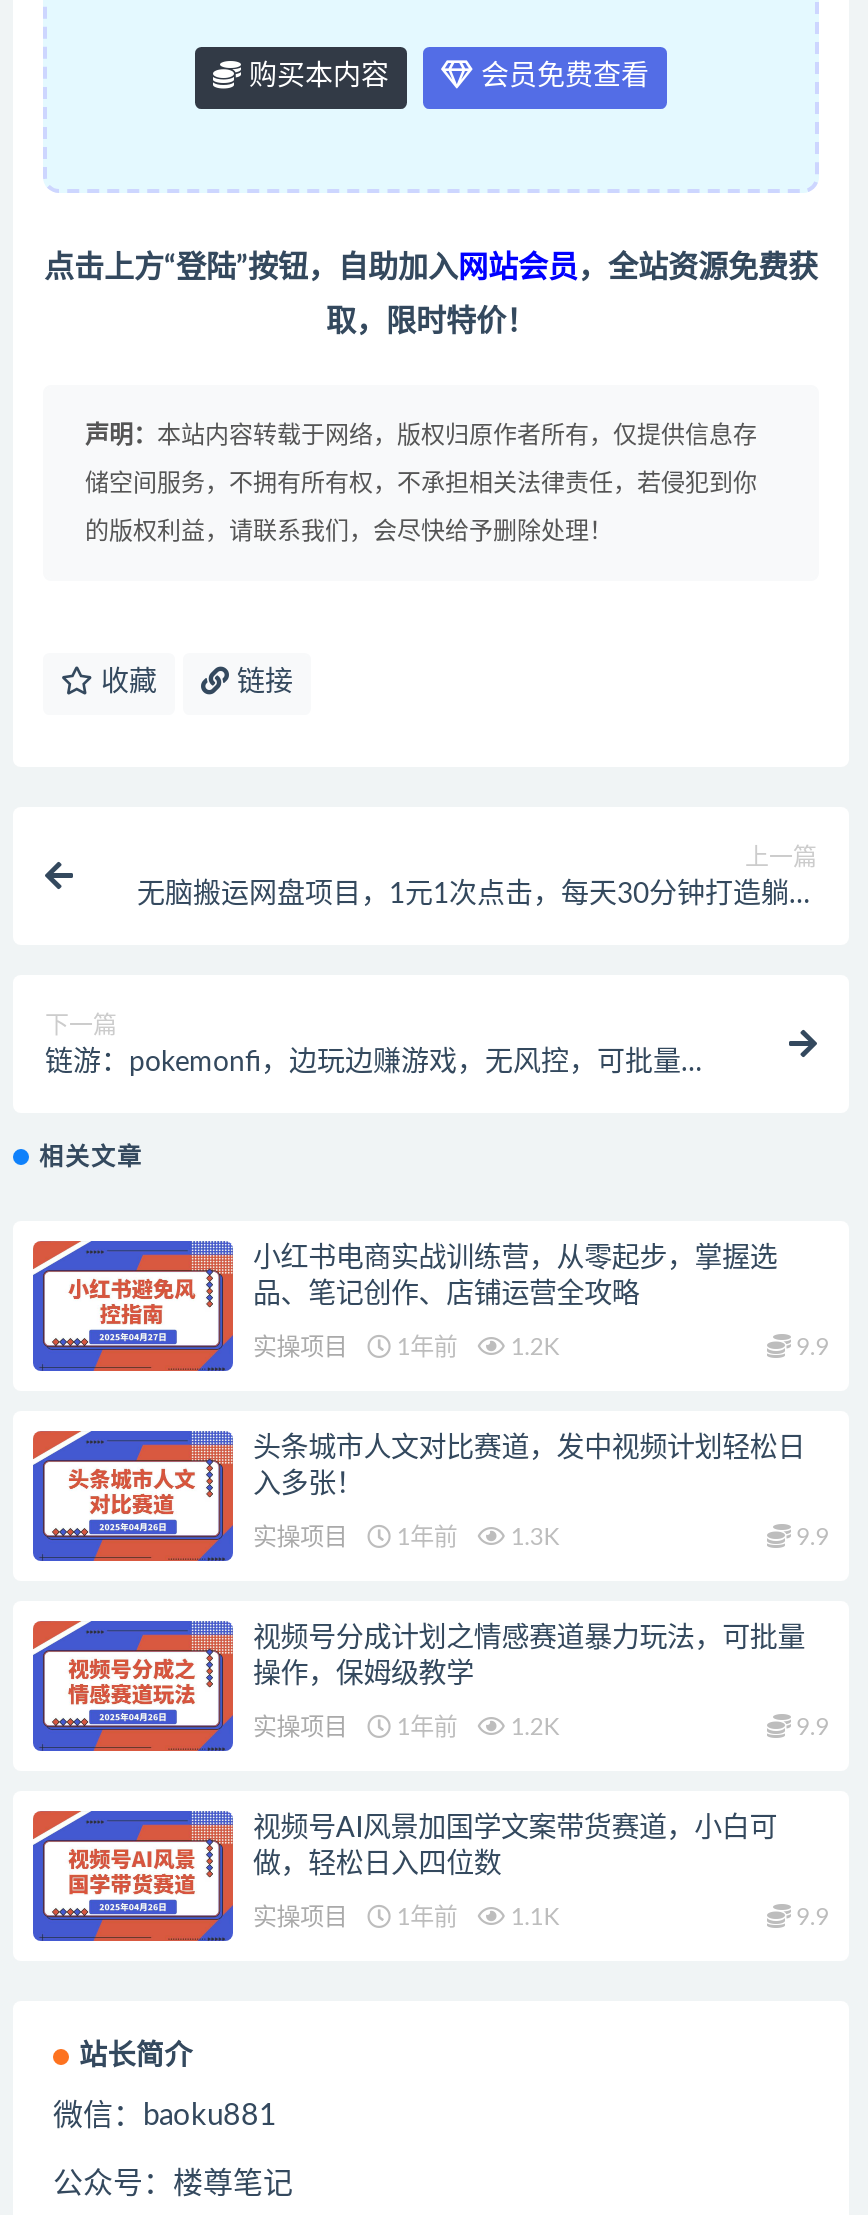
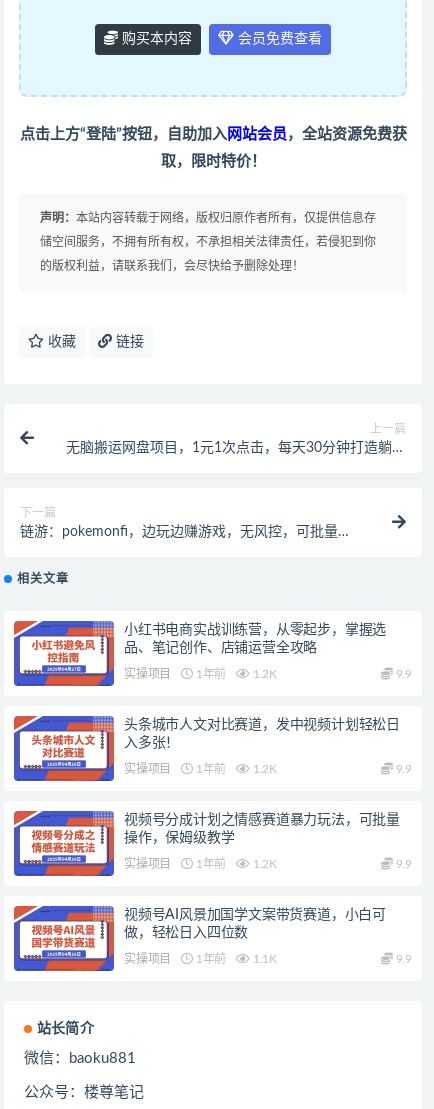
[253,1525,559,1549] 实操项目 1年前 1.3K -> [124,763,277,775] 实操项目 1年前 1.2K

